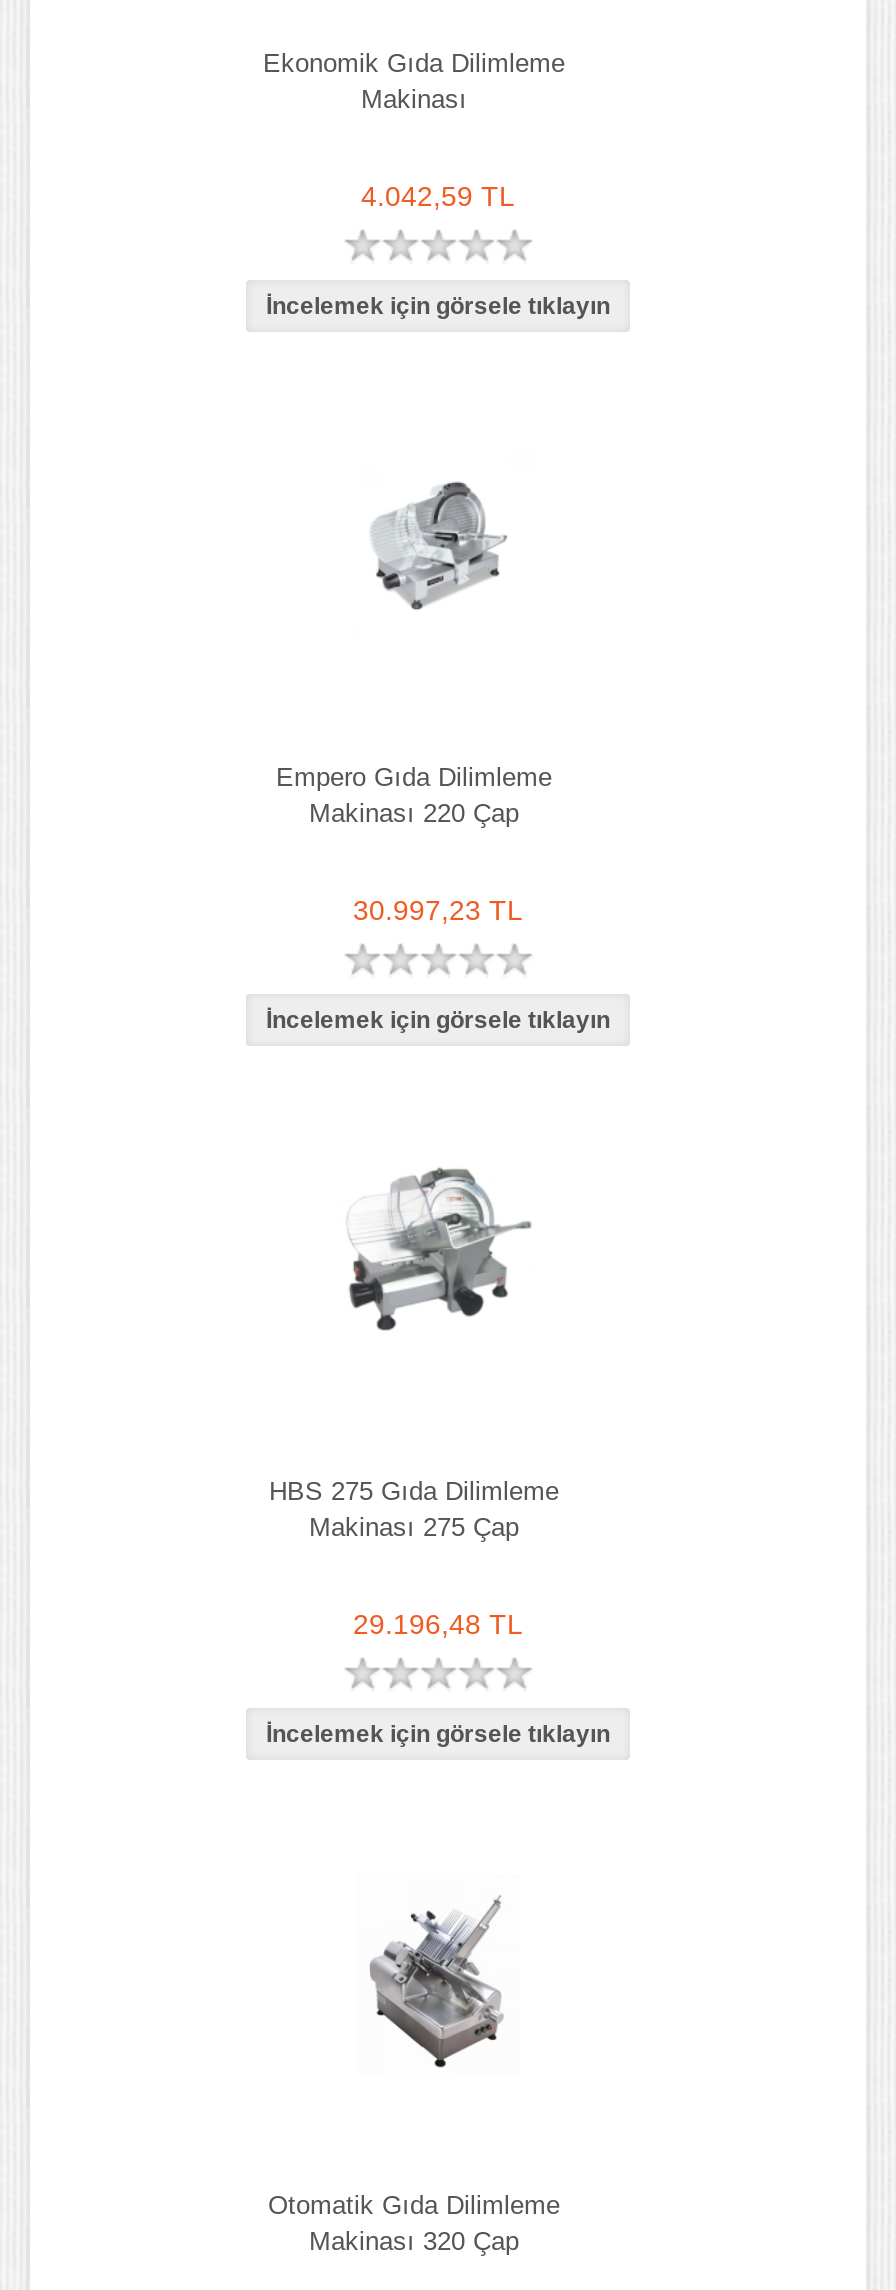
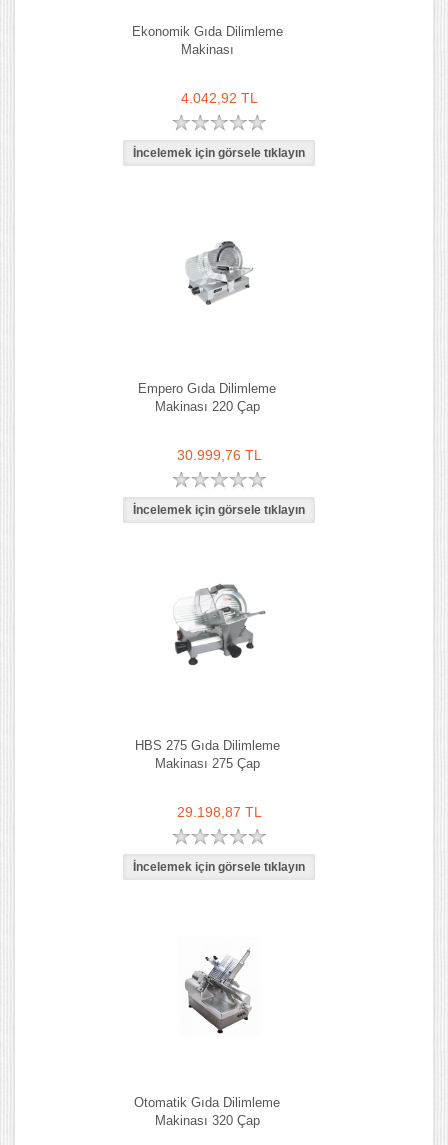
[361,180,515,212] 4.042,59 TL -> [180,90,257,106] 4.042,92 TL
[353,894,523,926] 30.997,23 TL -> [176,447,261,463] 30.999,76 TL
[353,1608,523,1640] 29.196,48 TL -> [176,804,261,820] 29.198,87 TL

